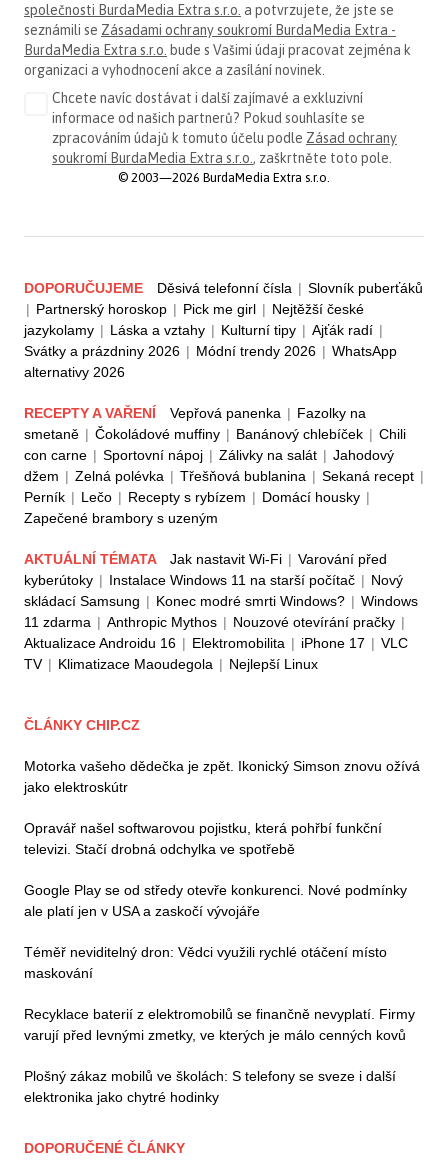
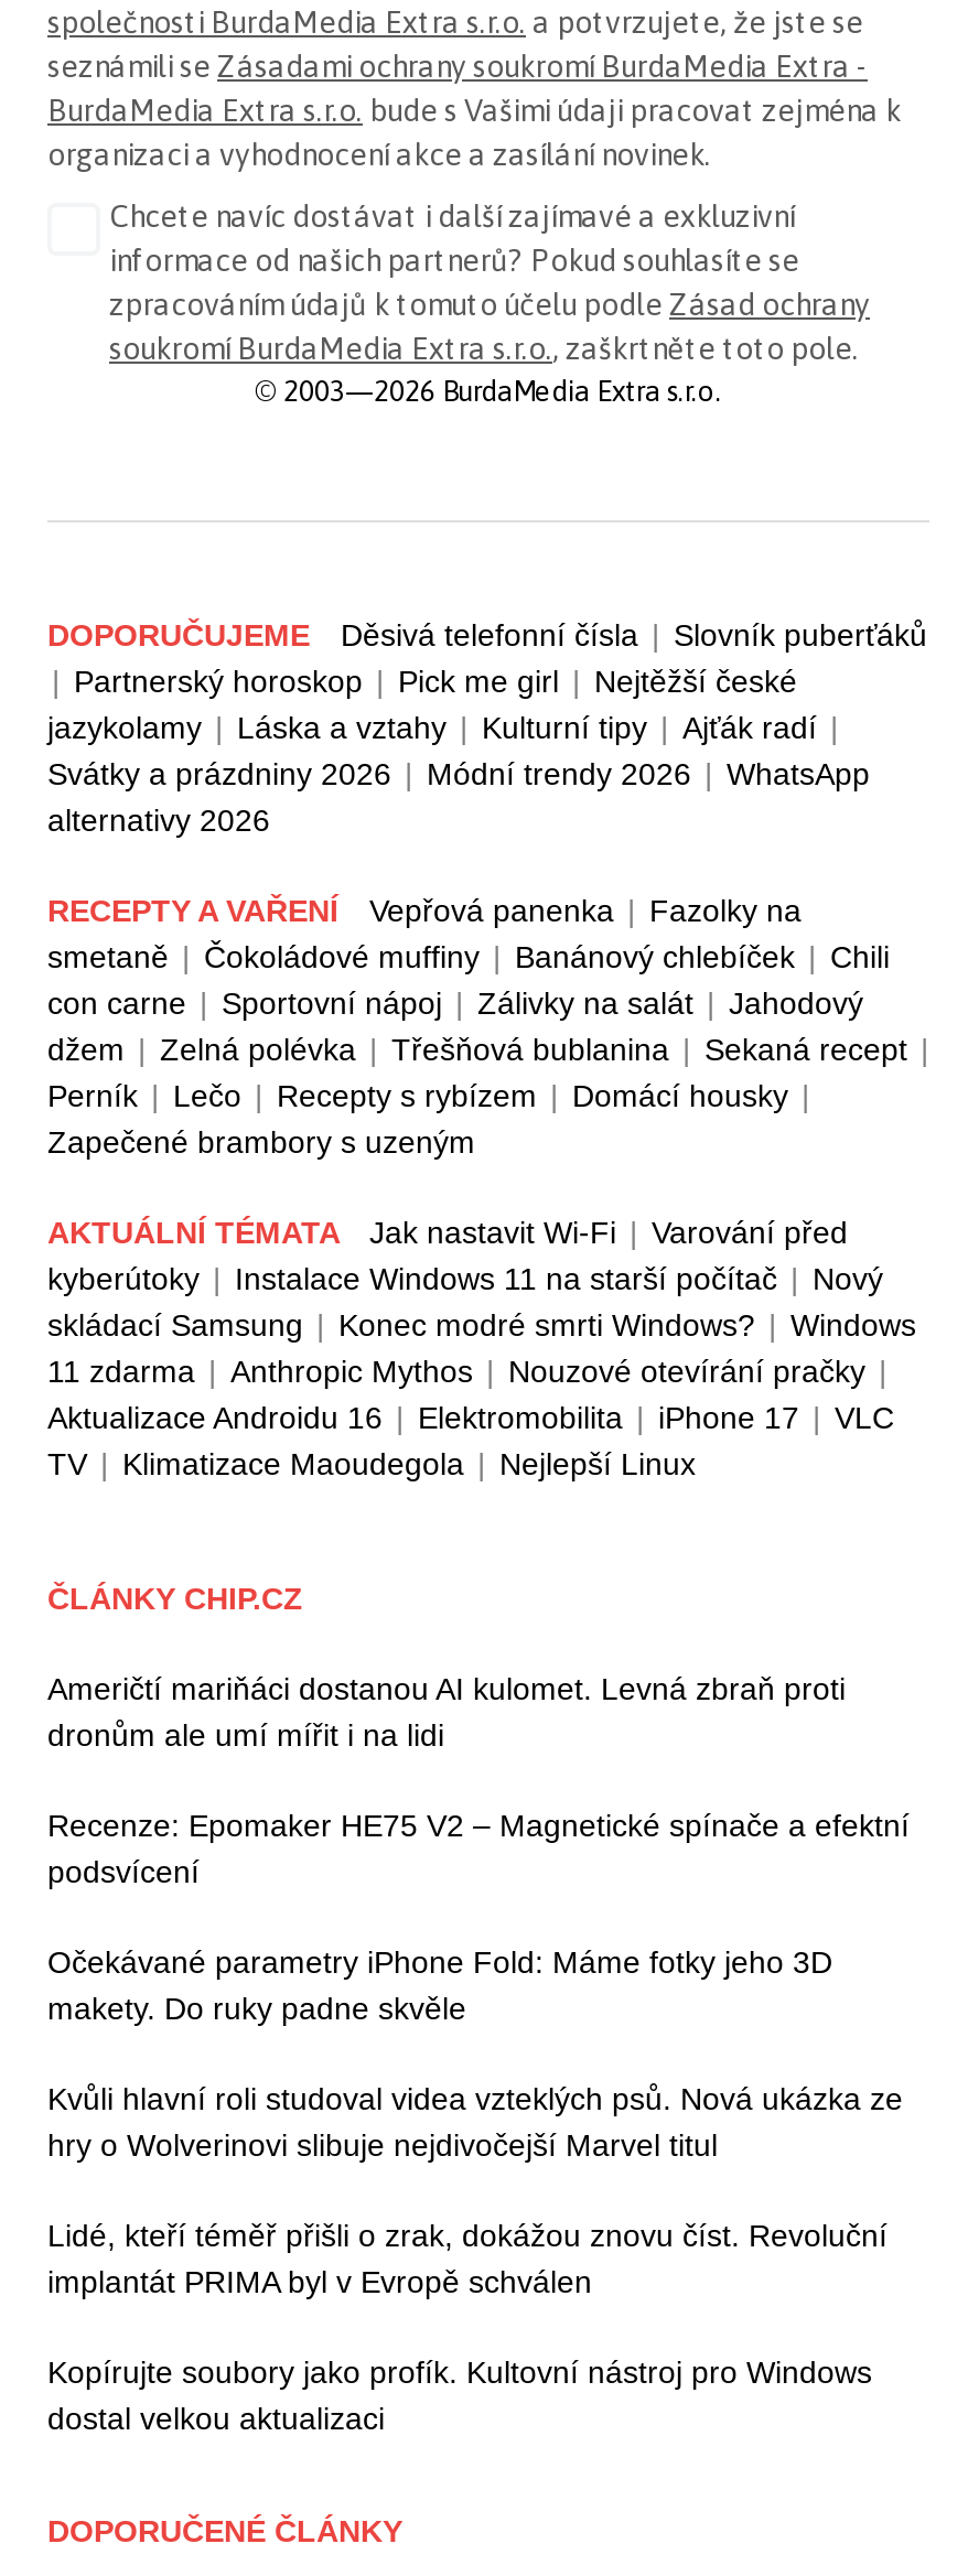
[24,758,420,795] Motorka vašeho dědečka je zpět. Ikonický Simson znovu ožívá | jako elektroskútr -> [47,1671,846,1753] Američtí mariňáci dostanou AI kulomet. Levná zbraň proti | dronům ale umí mířit i na lidi
[24,820,382,857] Opravář našel softwarovou pojistku, která pohřbí funkční | televizi. Stačí drobná odchylka ve spotřebě -> [47,1808,910,1890] Recenze: Epomaker HE75 V2 – Magnetické spínače a efektní | podsvícení
[24,882,407,919] Google Play se od středy otevře konkurenci. Nové podmínky | ale platí jen v USA a zaskočí vývojáře -> [47,1945,832,2026] Očekávané parametry iPhone Fold: Máme fotky jeho 3D | makety. Do ruky padne skvěle
[24,944,387,981] Téměř neviditelný dron: Vědci využili rychlé otáčení místo | maskování -> [47,2082,903,2163] Kvůli hlavní roli studoval videa vzteklých psů. Nová ukázka ze | hry o Wolverinovi slibuje nejdivočejší Marvel titul
[24,1006,415,1043] Recyklace baterií z elektromobilů se finančně nevyplatí. Firmy | varují před levnými zmetky, ve kterých je málo cenných kovů -> [47,2218,888,2300] Lidé, kteří téměř přišli o zrak, dokážou znovu číst. Revoluční | implantát PRIMA byl v Evropě schválen
[24,1068,396,1105] Plošný zákaz mobilů ve školách: S telefony se sveze i další | elektronika jako chytré hodinky -> [47,2355,872,2436] Kopírujte soubory jako profík. Kultovní nástroj pro Windows | dostal velkou aktualizaci

